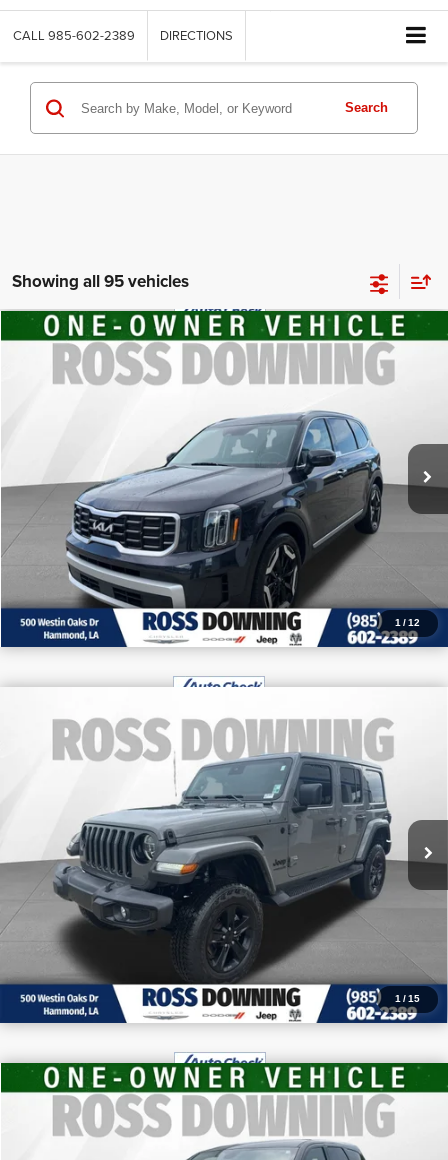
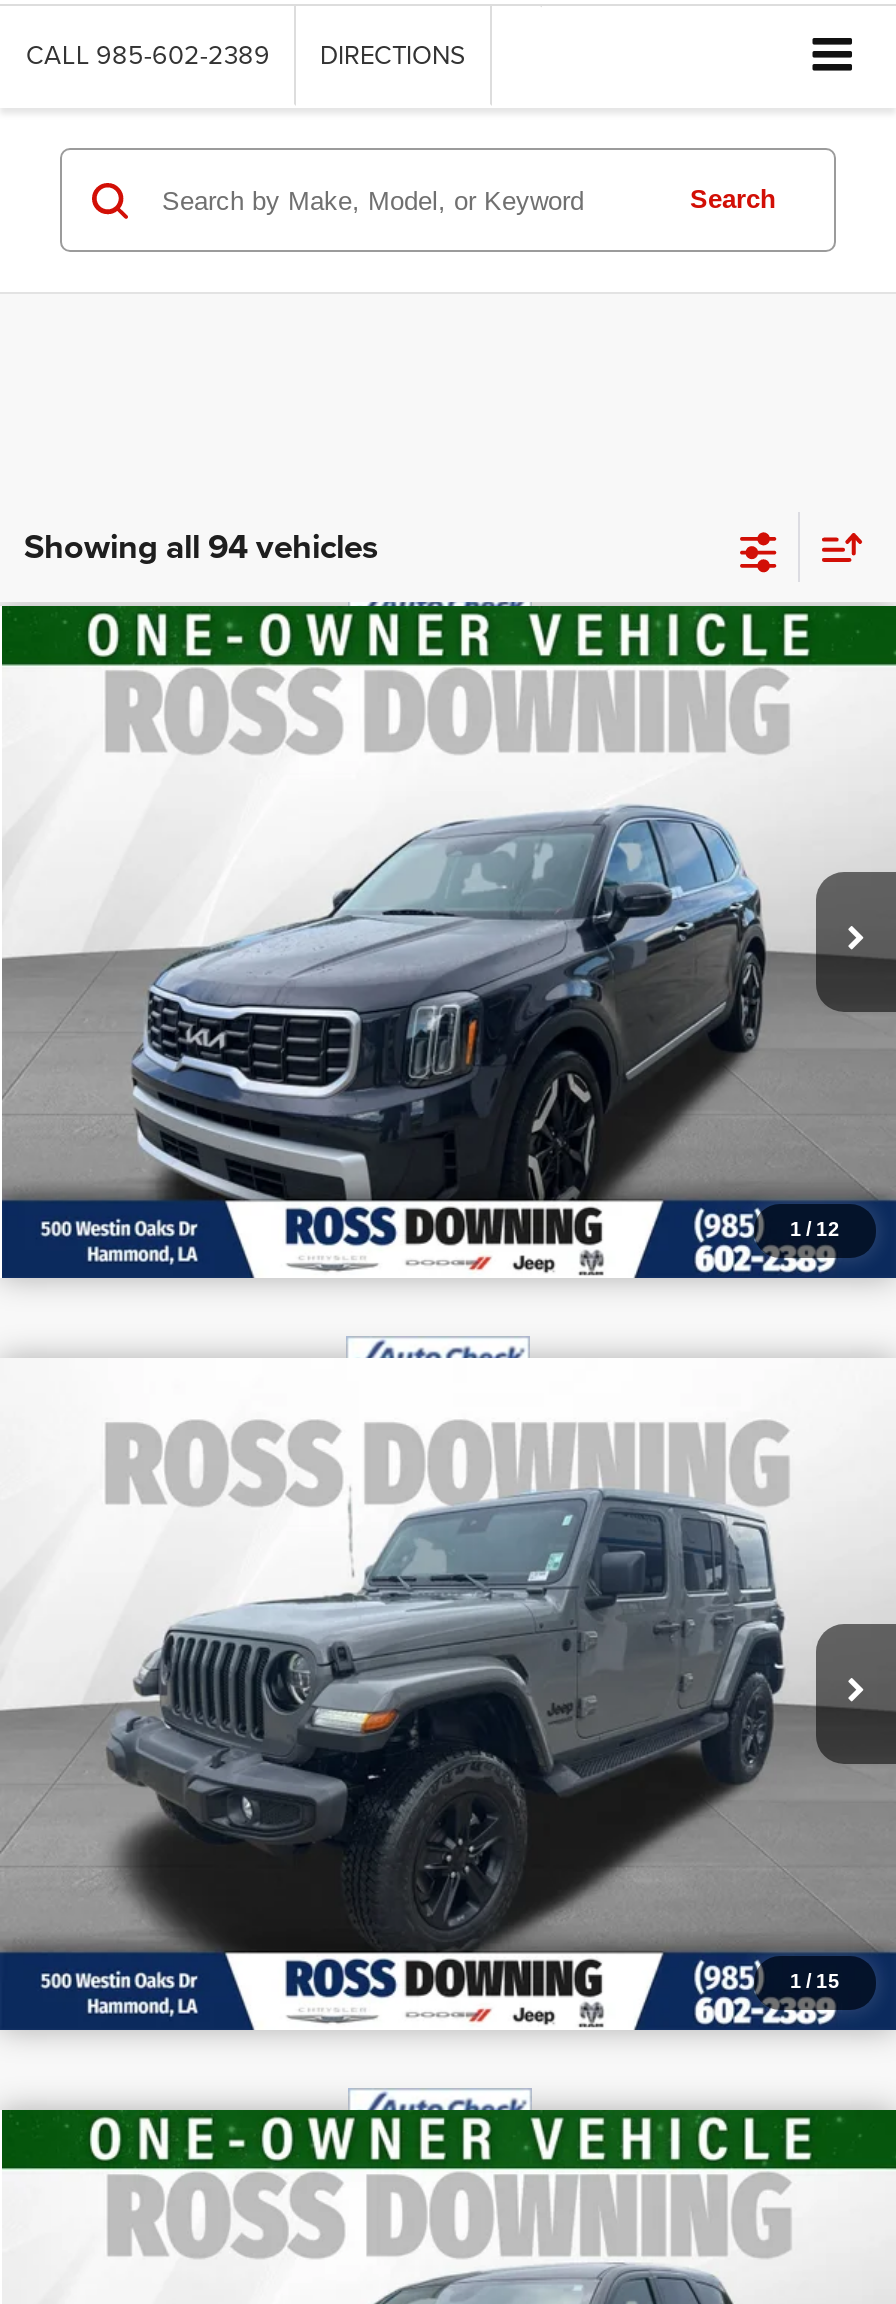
[12,268,189,292] Showing all 95 vehicles -> [24,521,378,569] Showing all 94 vehicles

